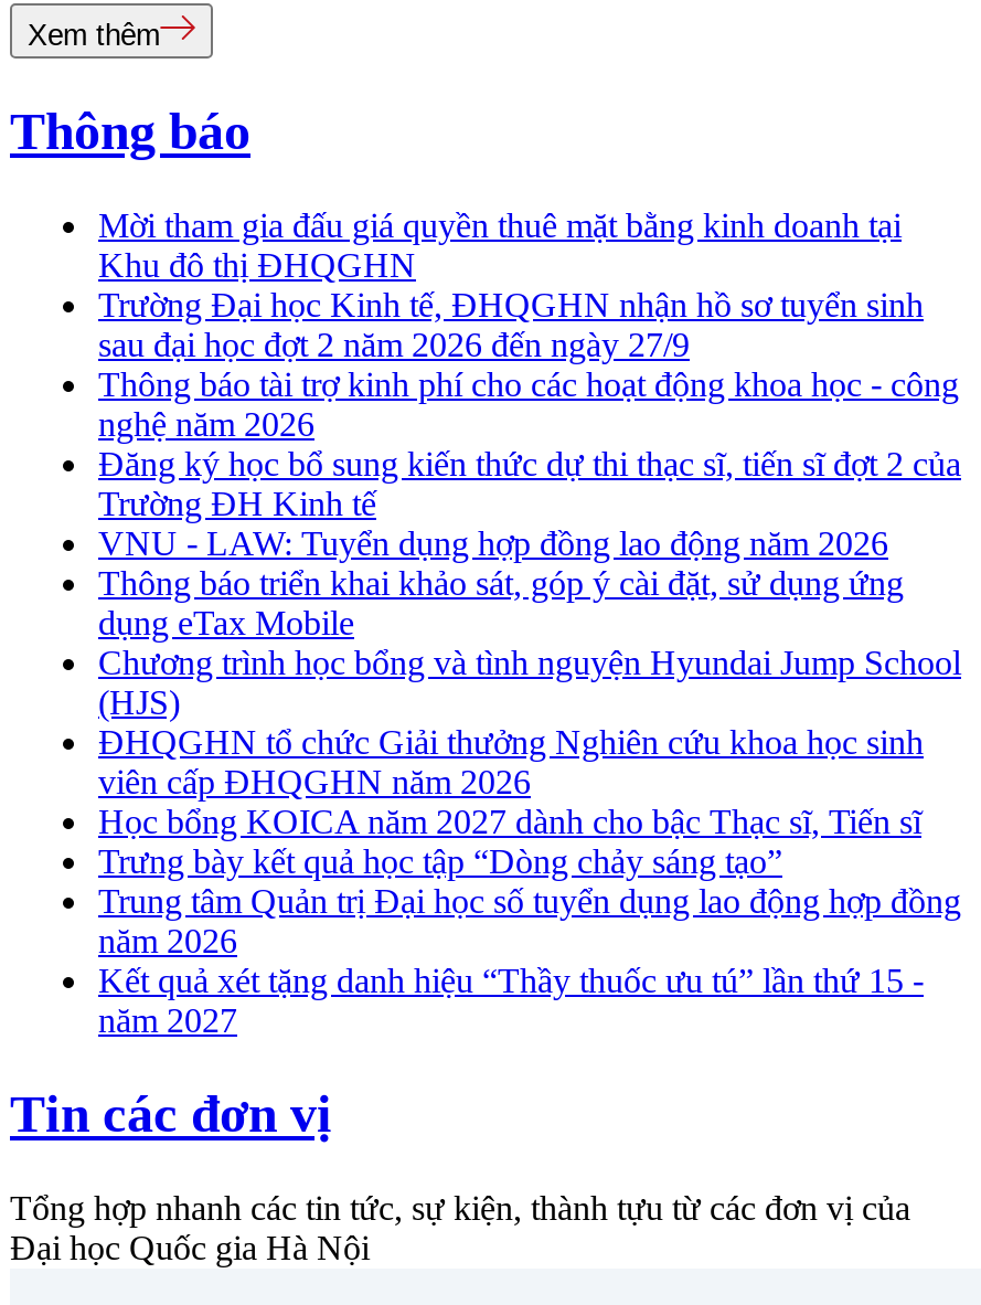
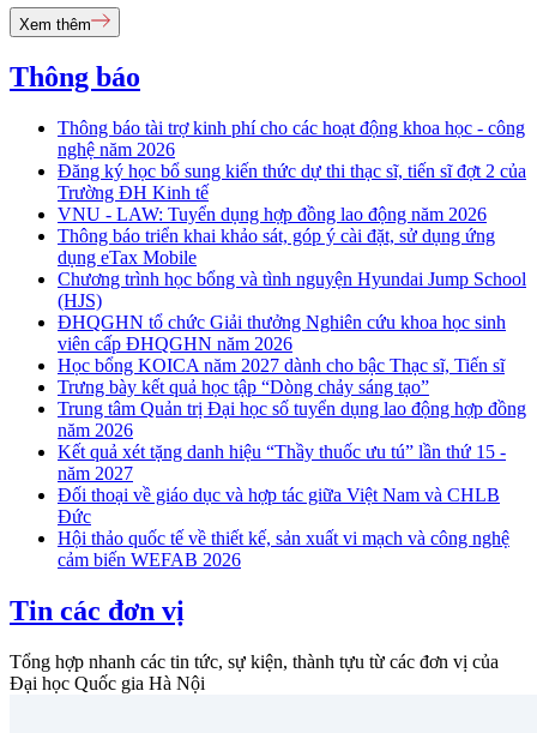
[98,207,924,364] Mời tham gia đấu giá quyền thuê mặt bằng kinh doanh tại | Khu đô thị ĐHQGHN | Trường Đại học Kinh tế, ĐHQGHN nhận hồ sơ tuyển sinh | sau đại học đợt 2 năm 2026 đến ngày 27/9 -> none
moved [98,366,961,1039] -> [58,118,526,484]: Thông báo tài trợ kinh phí cho các hoạt động khoa học - công | nghệ năm 2026 | Đăng ký học bổ sung kiến thức dự thi thạc sĩ, tiến sĩ đợt 2 của | ... | Kết quả xét tặng danh hiệu “Thầy thuốc ưu tú” lần thứ 15 - | năm 2027
none -> [58,485,509,570] Đối thoại về giáo dục và hợp tác giữa Việt Nam và CHLB | Đức | Hội thảo quốc tế về thiết kế, sản xuất vi mạch và công nghệ | cảm biến WEFAB 2026

